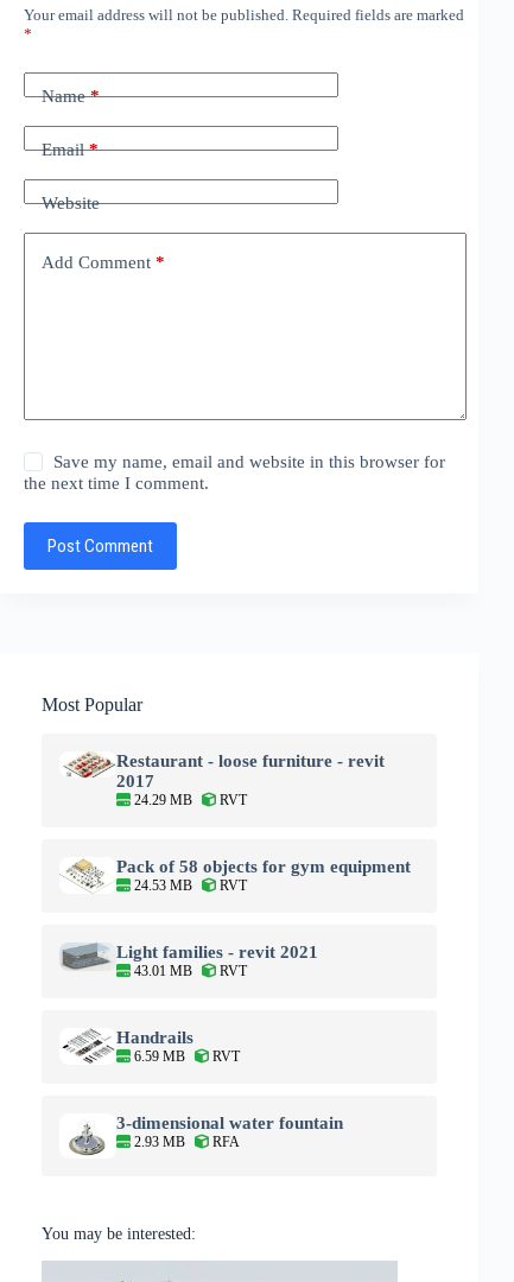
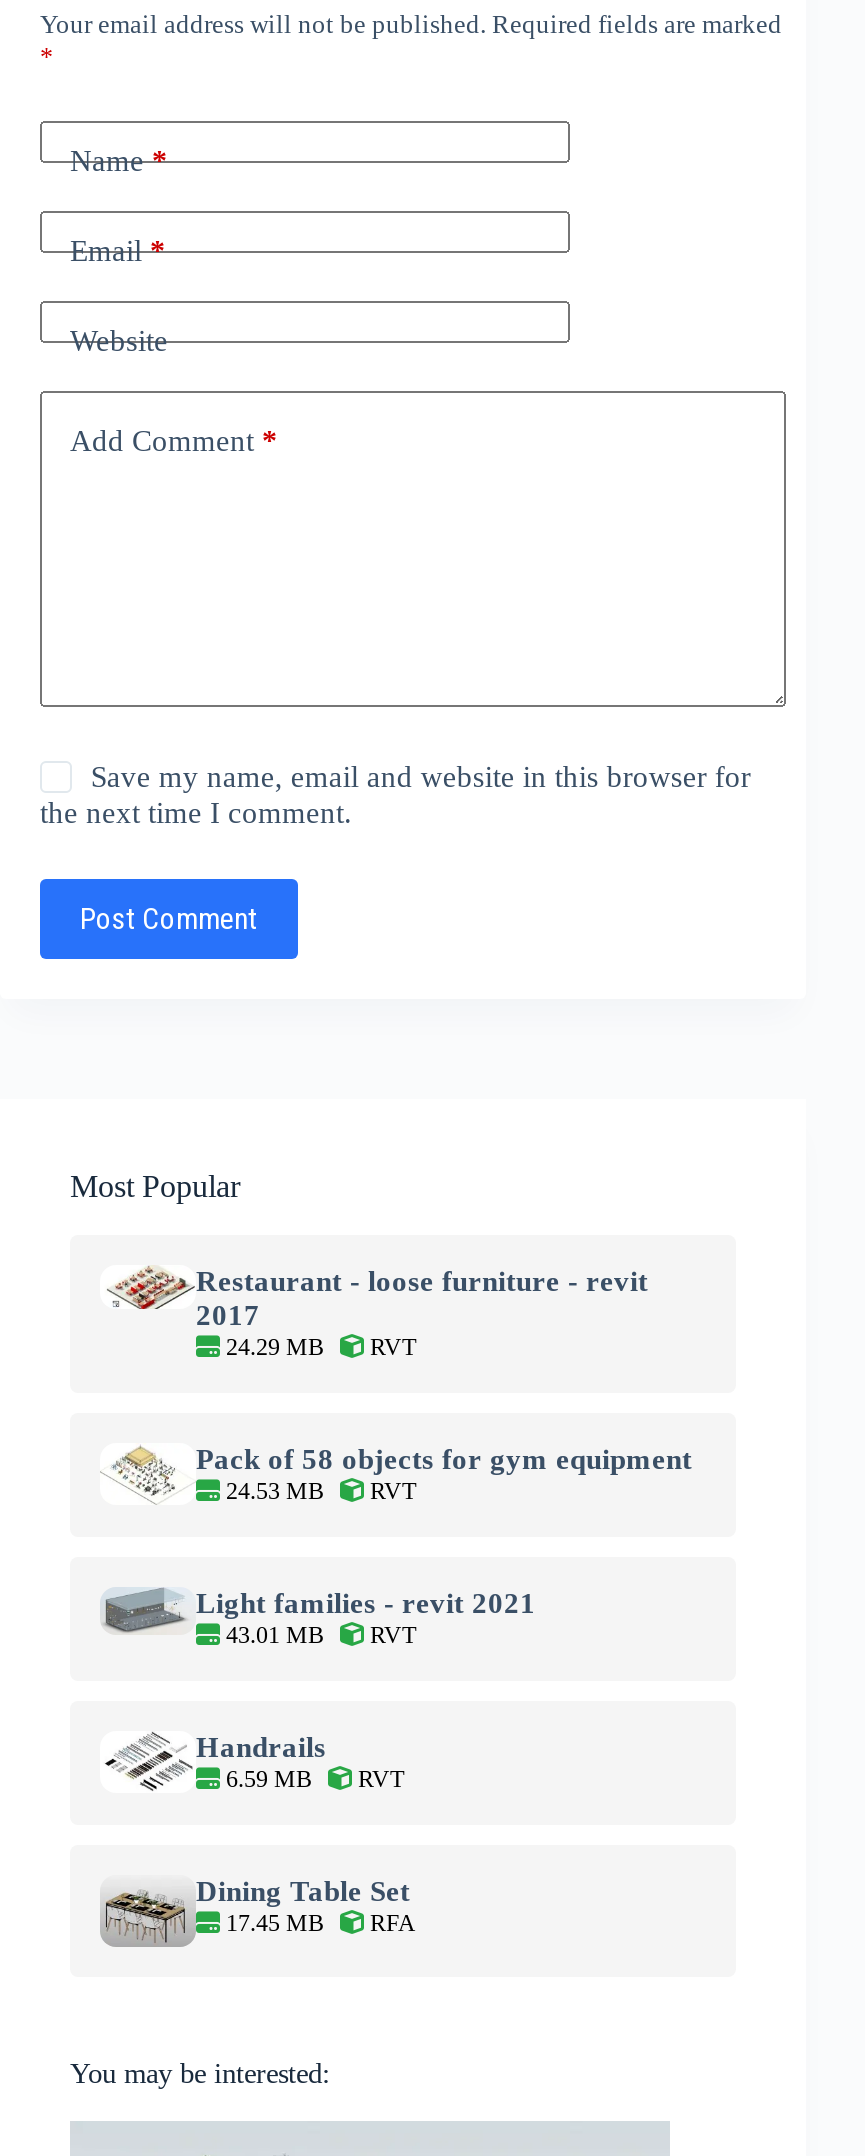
[59,1114,343,1156] [image] | 3-dimensional water fountain | 2.93 MB -> [98,1875,410,1949] [image] | Dining Table Set | 17.45 MB

